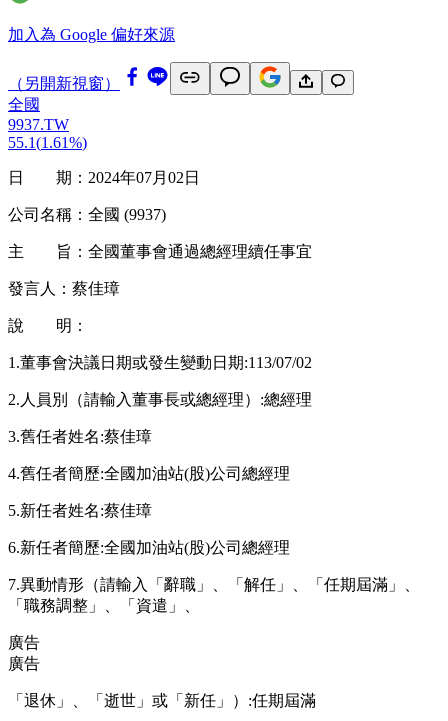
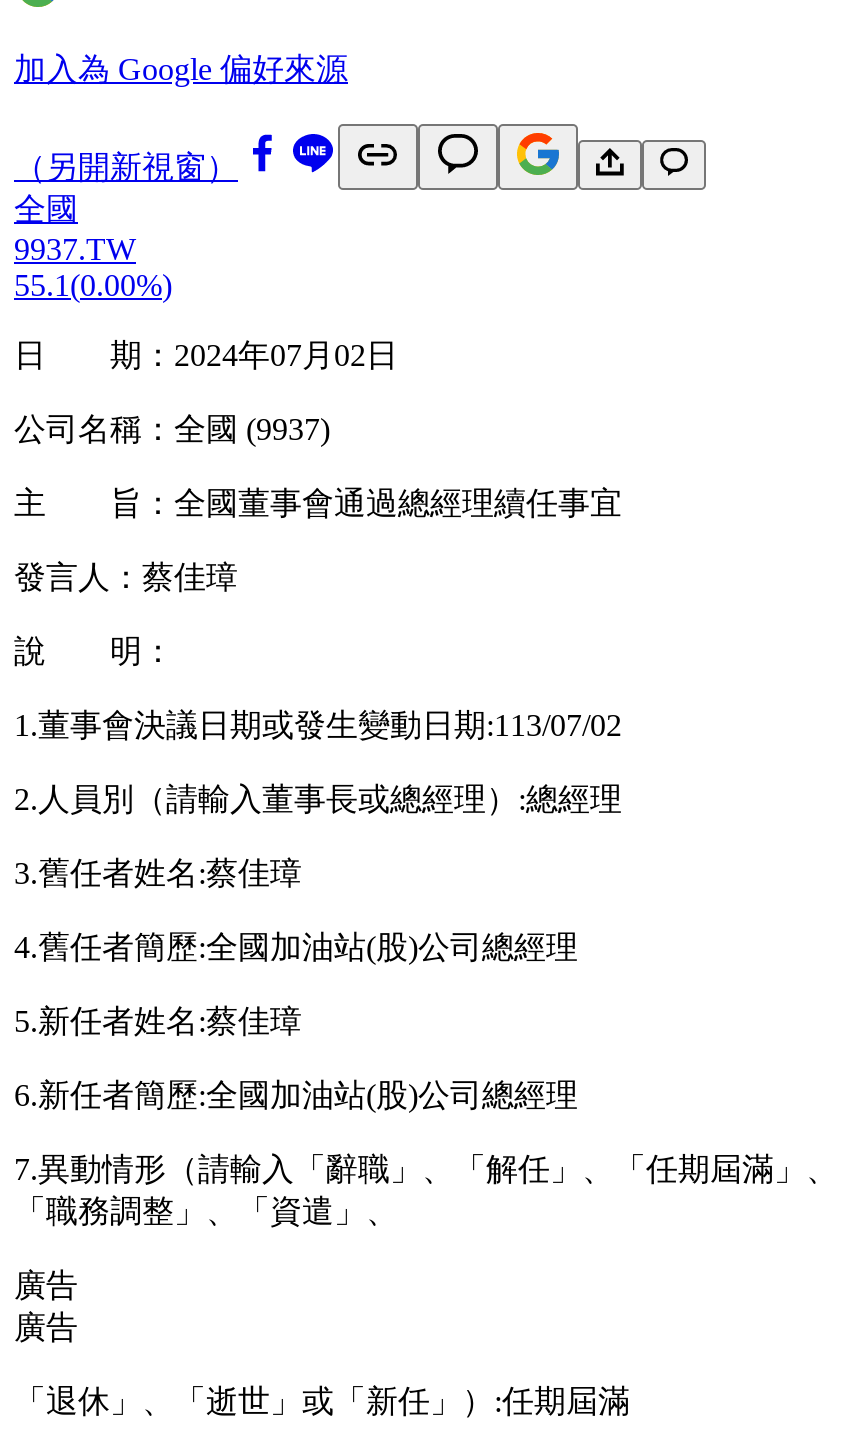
[8,134,87,151] 55.1 (1.61%) -> [14,269,172,303] 55.1 (0.00%)

